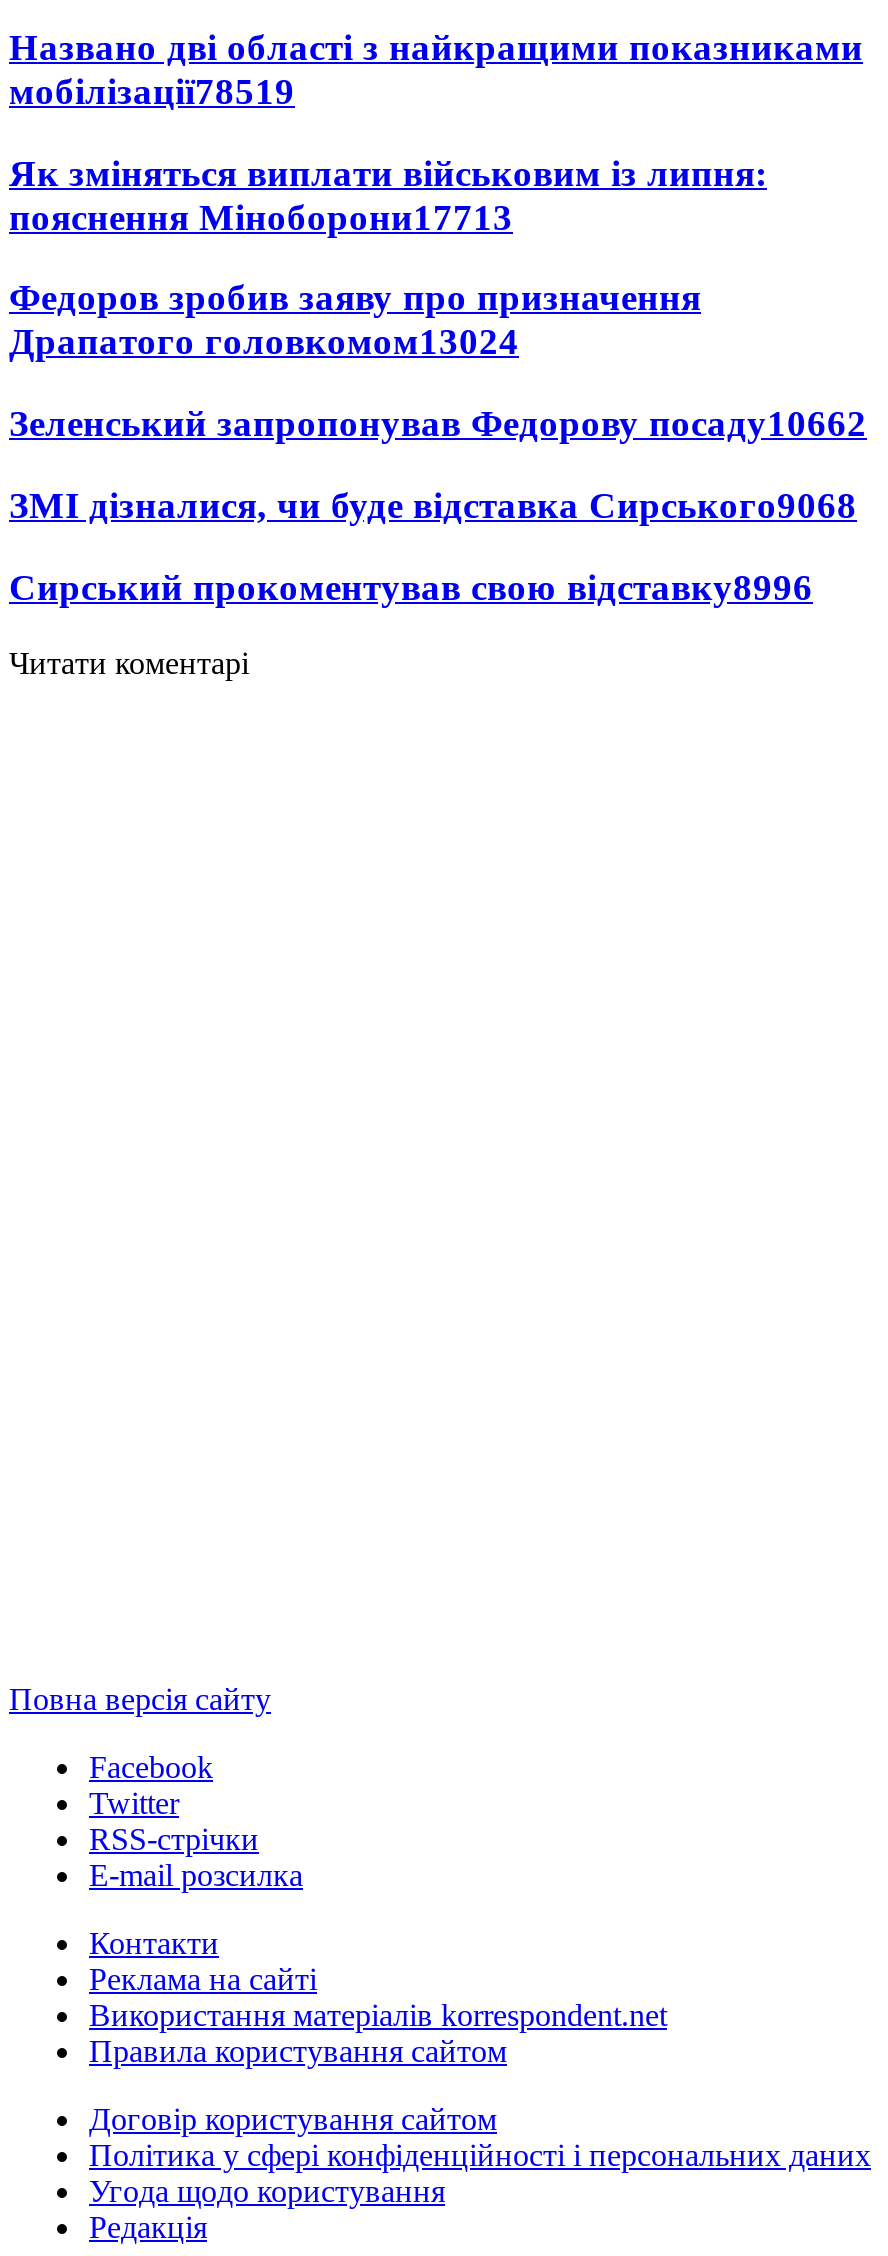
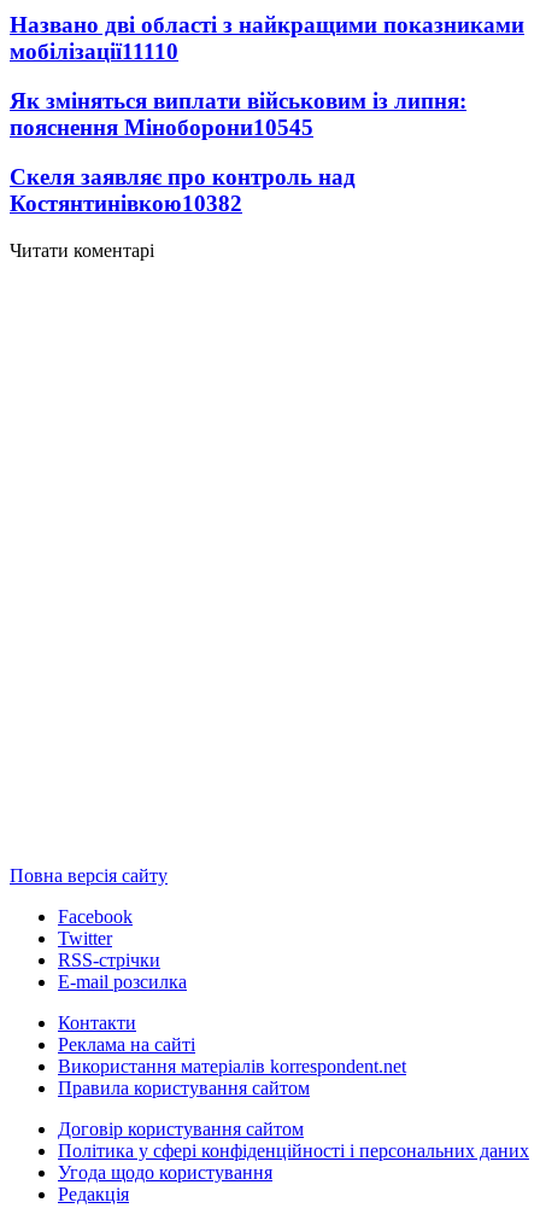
[9,70,295,112] мобілізації78519 -> [10,39,178,64] мобілізації11110
[9,195,867,607] пояснення Міноборони17713 | Федоров зробив заяву про призначення | Драпатого головкомом13024 | Зеленський запропонував Федорову посаду10662 | ЗМІ дізналися, чи буде відставка Сирського9068 | Сирський прокоментував свою відставку8996 -> [10,115,356,216] пояснення Міноборони10545 | Скеля заявляє про контроль над | Костянтинівкою10382

